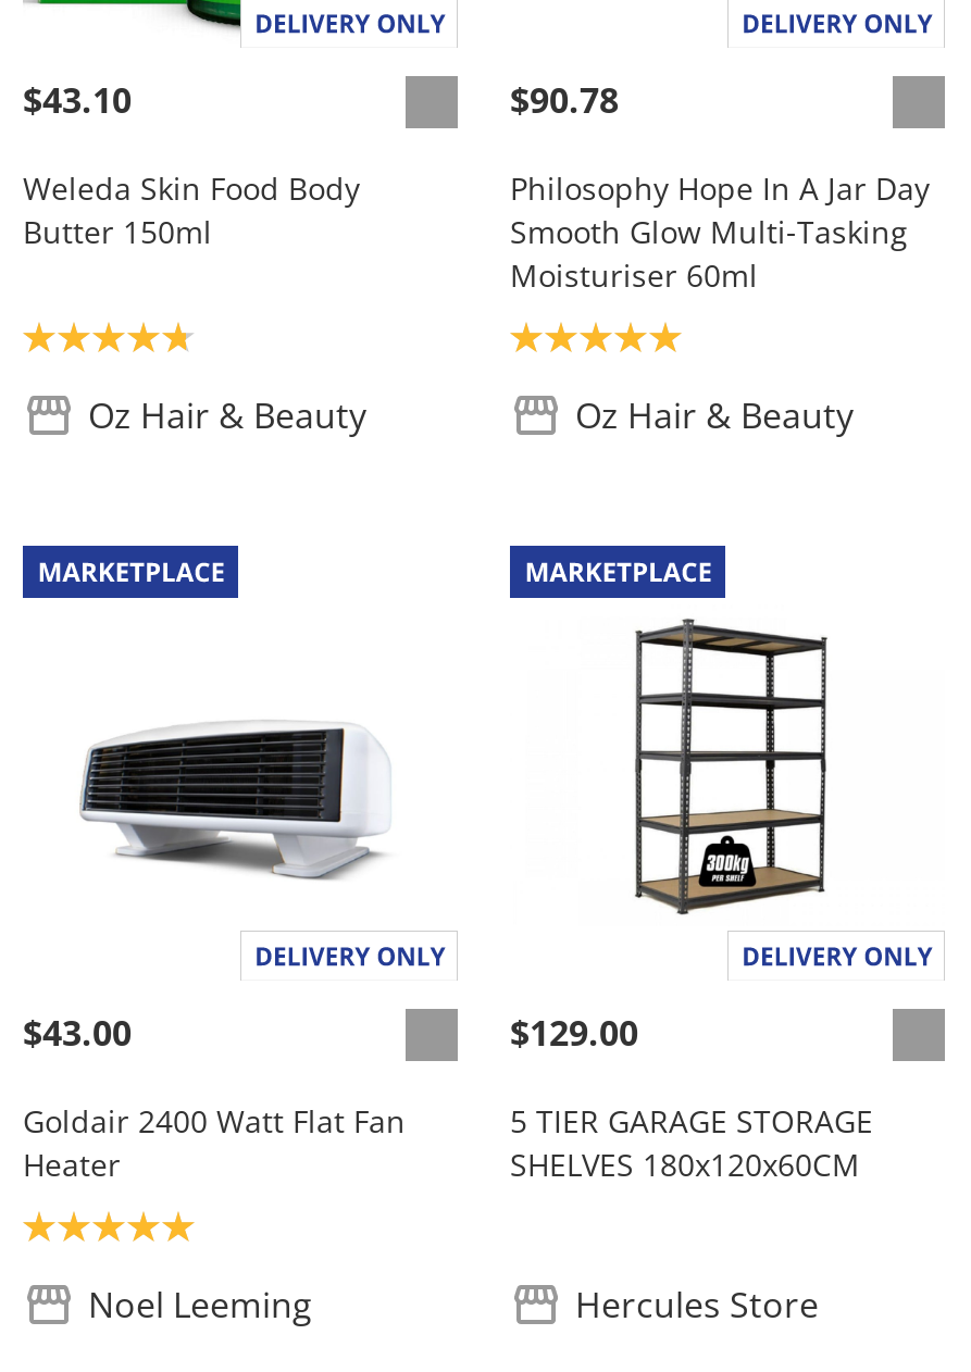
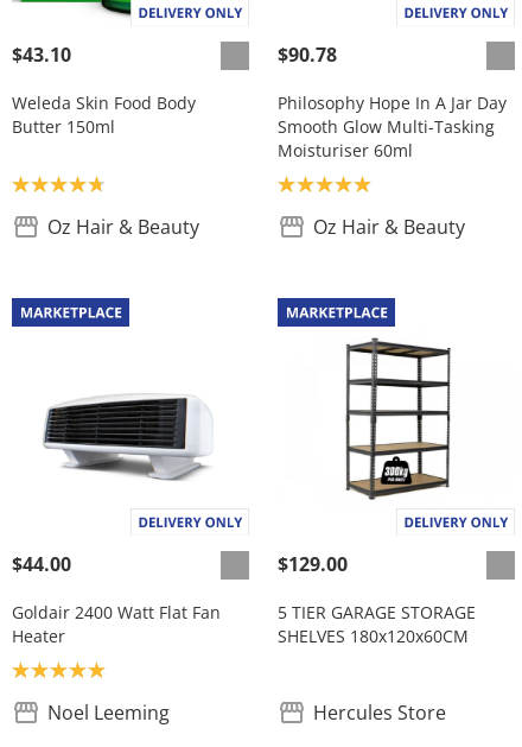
[23,1009,132,1057] $43.00 -> [12,551,71,577] $44.00

